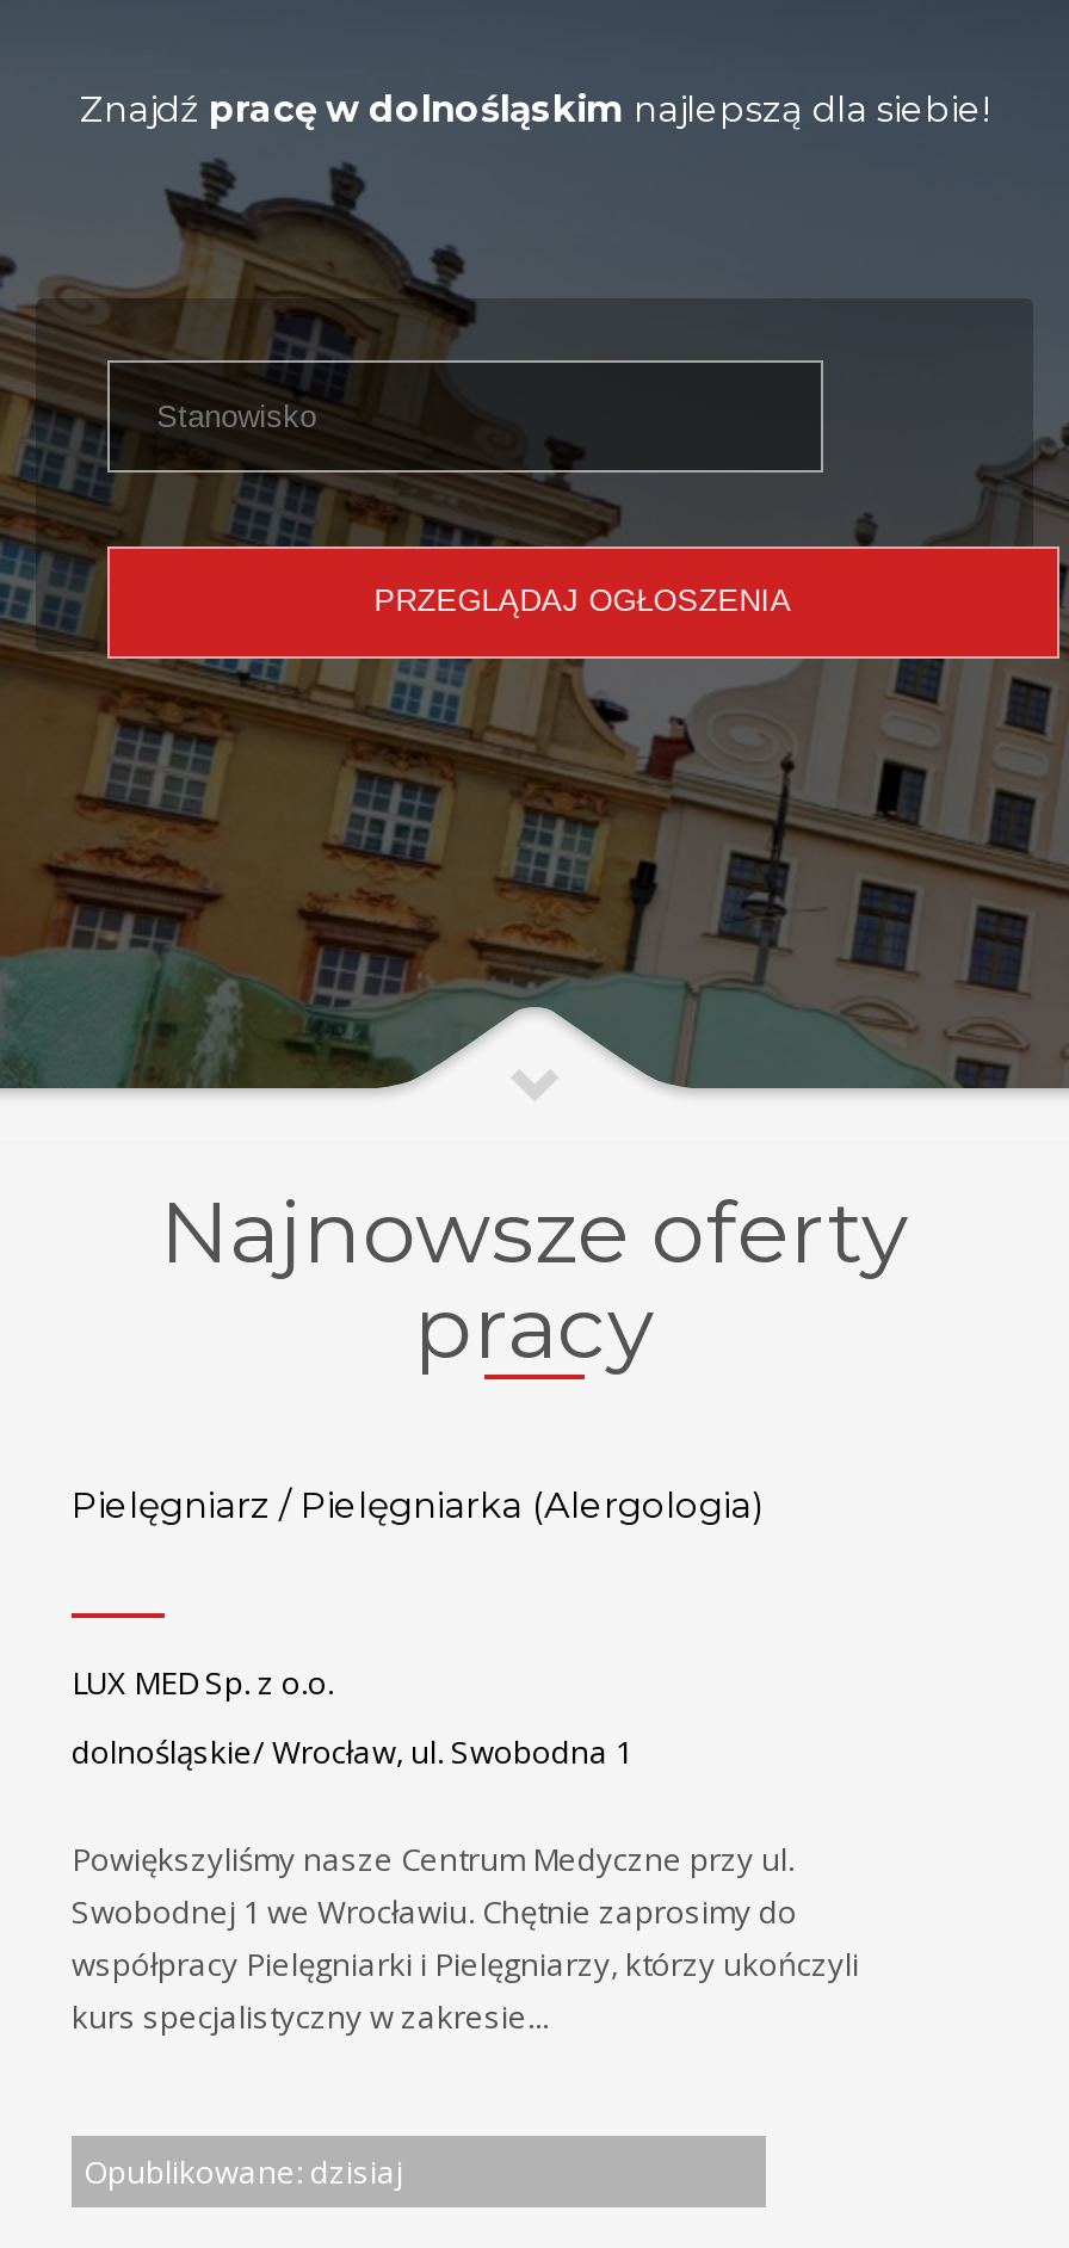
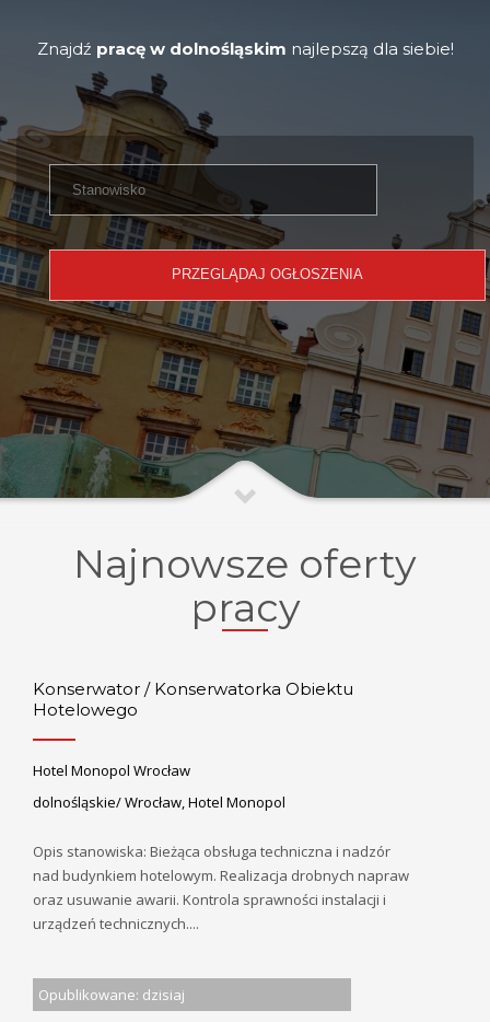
[72,1481,764,1526] Pielęgniarz / Pielęgniarka (Alergologia) -> [33,678,353,720] Konserwator / Konserwatorka Obiektu | Hotelowego
[72,1661,334,1704] LUX MED Sp. z o.o. -> [33,760,190,780] Hotel Monopol Wrocław
[72,1729,632,1772] dolnośląskie/ Wrocław, ul. Swobodna 1 -> [33,792,285,811] dolnośląskie/ Wrocław, Hotel Monopol
[72,1837,859,2037] Powiększyliśmy nasze Centrum Medyczne przy ul. | Swobodnej 1 we Wrocławiu. Chętnie zaprosimy do | współpracy Pielęgniarki i Pielęgniarzy, którzy ukończyli | kurs specjalistyczny w zakresie... -> [33,841,409,933] Opis stanowiska: Bieżąca obsługa techniczna i nadzór | nad budynkiem hotelowym. Realizacja drobnych napraw | oraz usuwanie awarii. Kontrola sprawności instalacji i | urządzeń technicznych....

